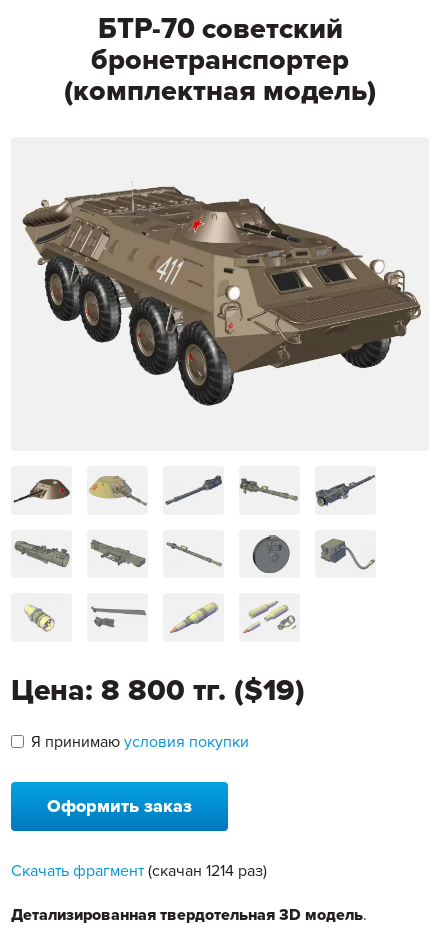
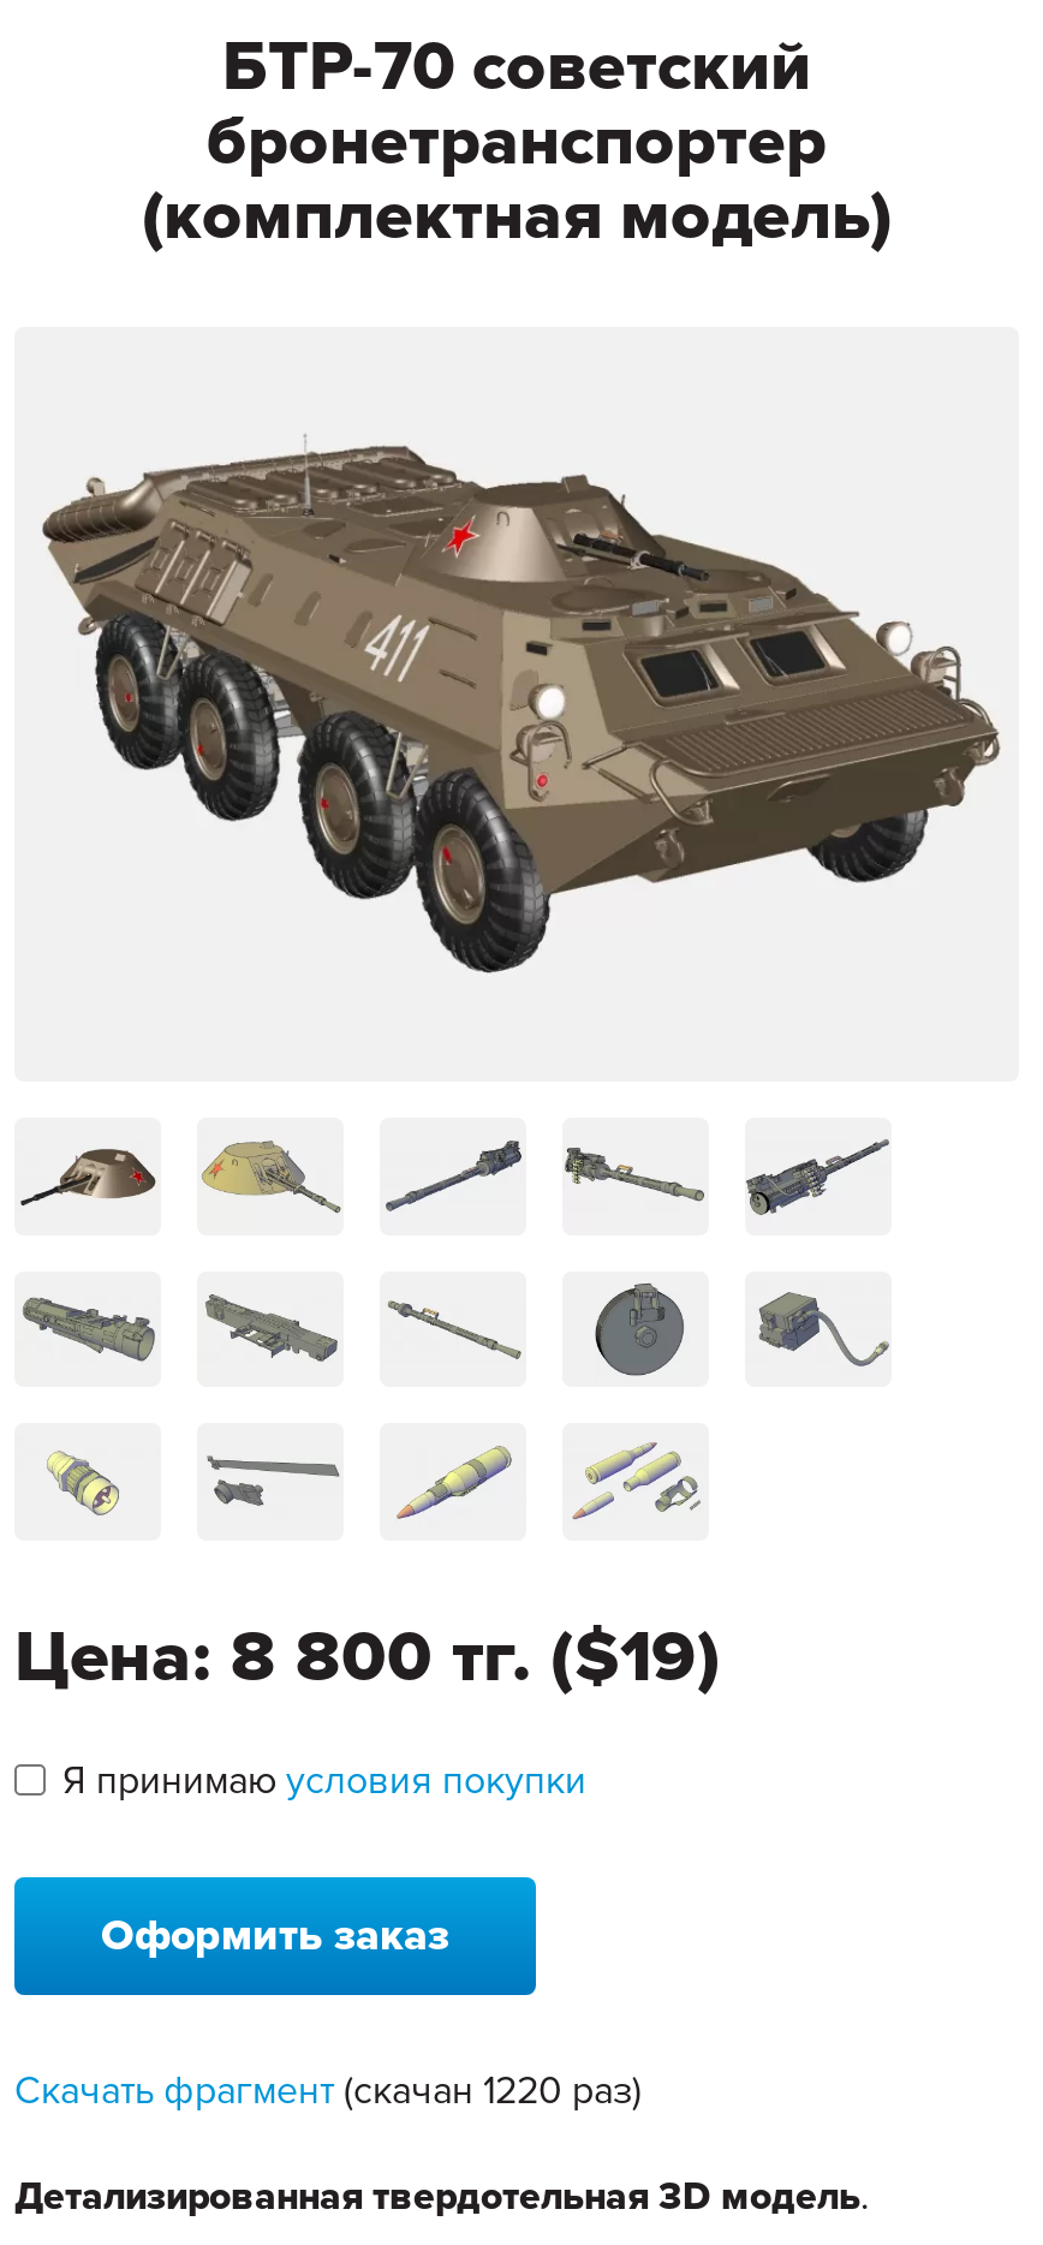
[11,861,267,881] Скачать фрагмент (скачан 1214 раз) -> [14,2067,642,2115] Скачать фрагмент (скачан 1220 раз)

